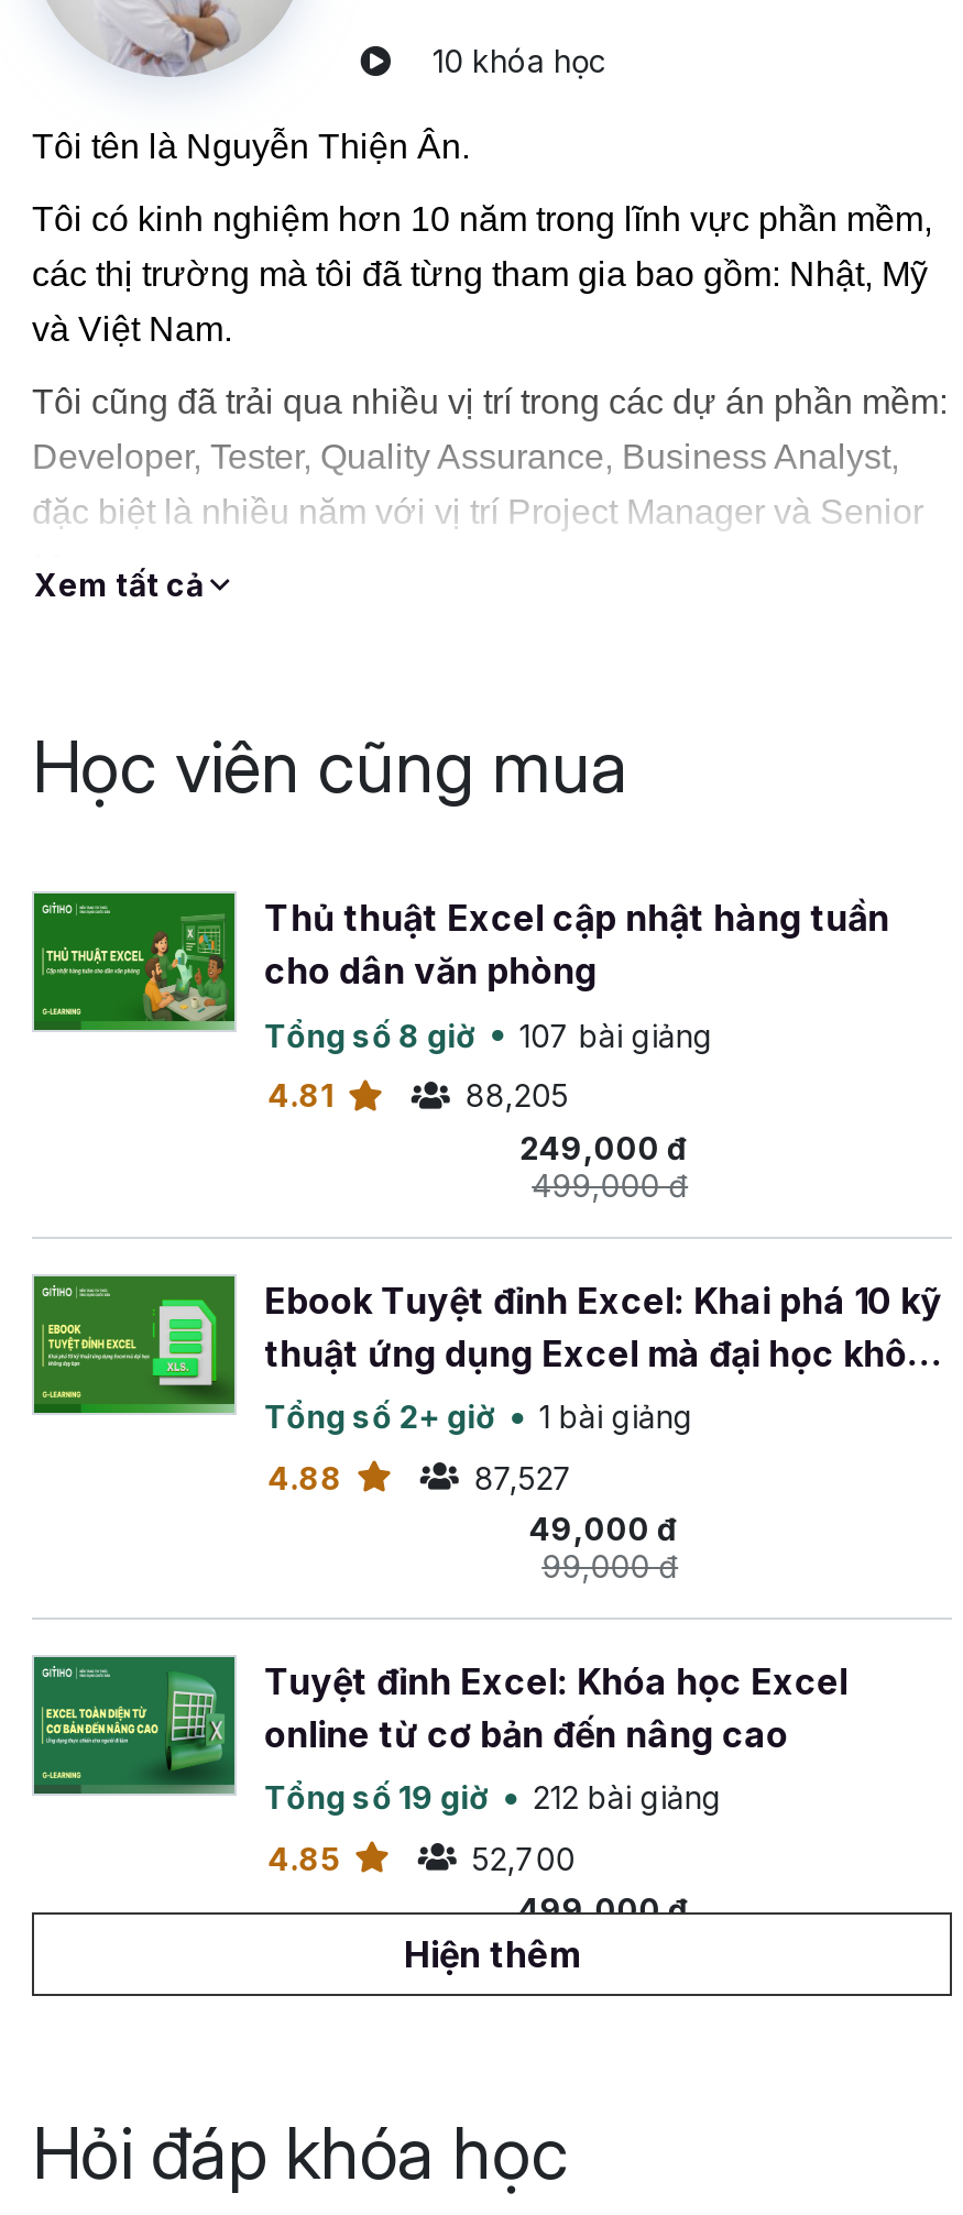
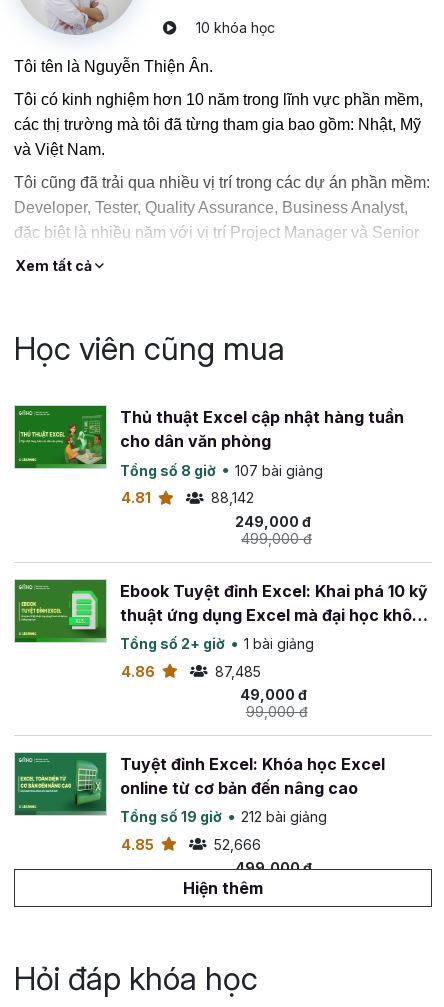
[465,1077,569,1114] 88,205 -> [211,489,254,506] 88,142
[268,1458,343,1495] 4.88 -> [121,662,155,679] 4.86
[474,1458,573,1495] 87,527 -> [215,662,261,679] 87,485
[472,1840,575,1877] 52,700 -> [214,836,261,853] 52,666

